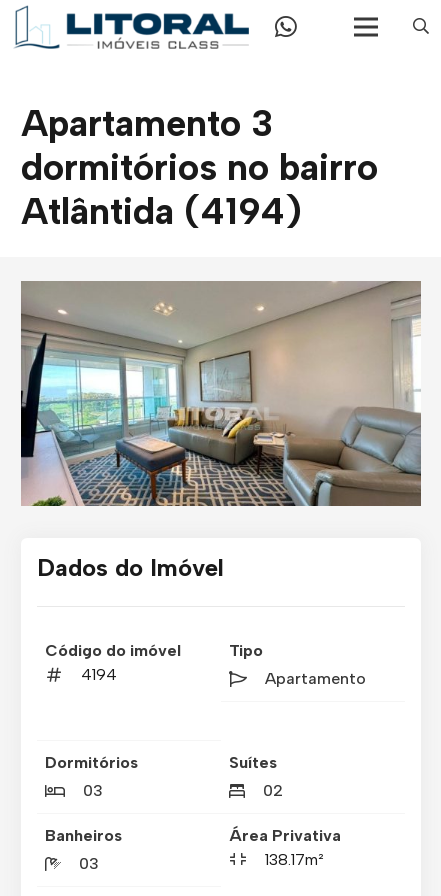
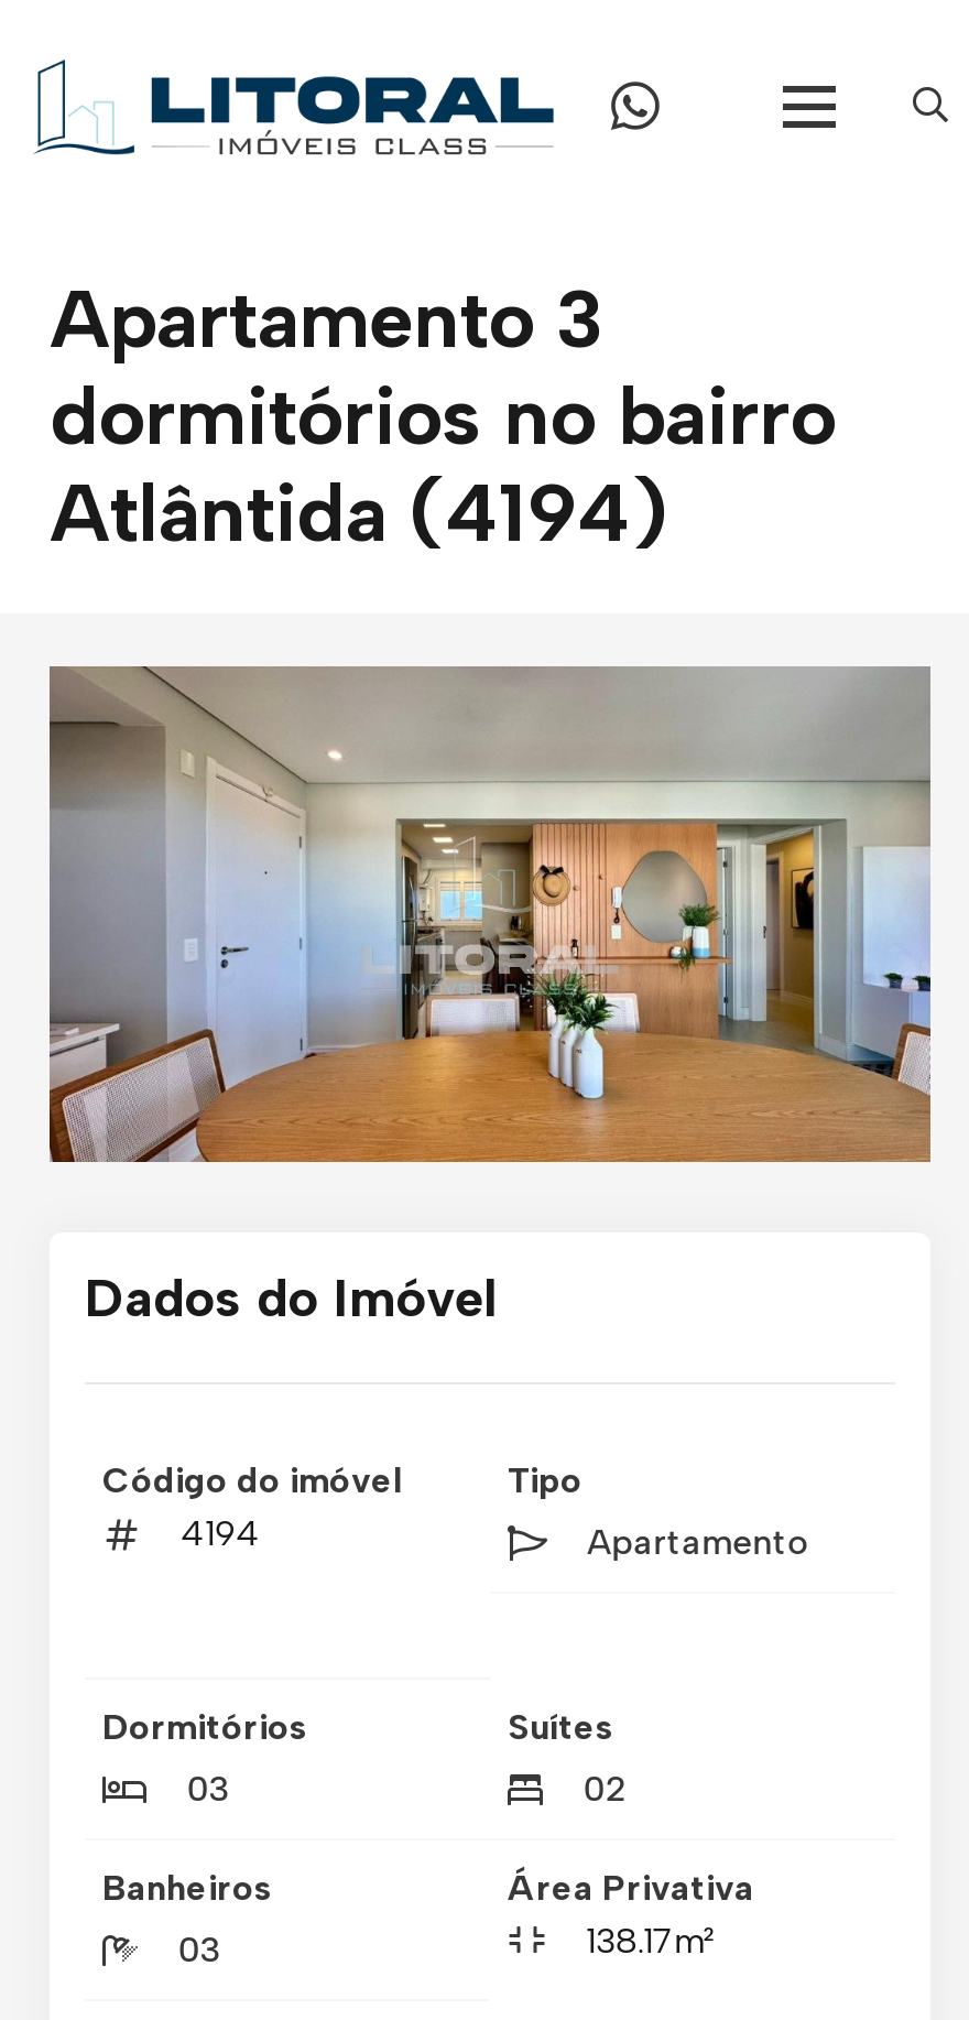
[20,282,422,507] [image] -> [47,666,933,1164] [image]

